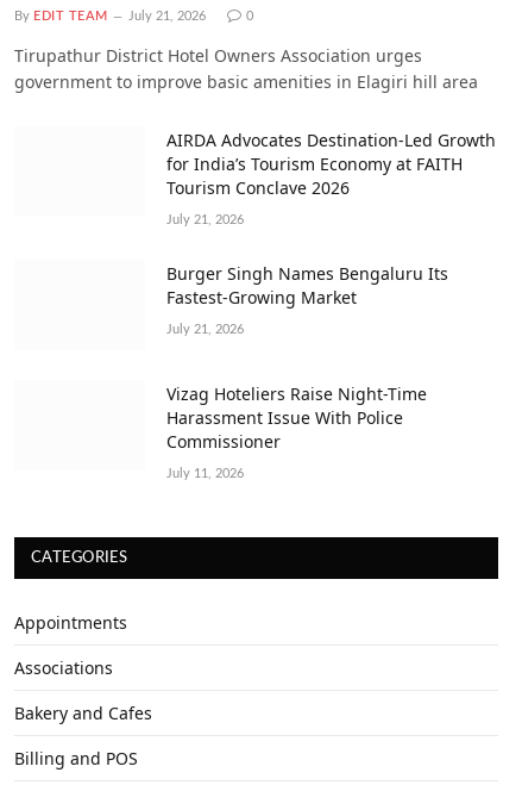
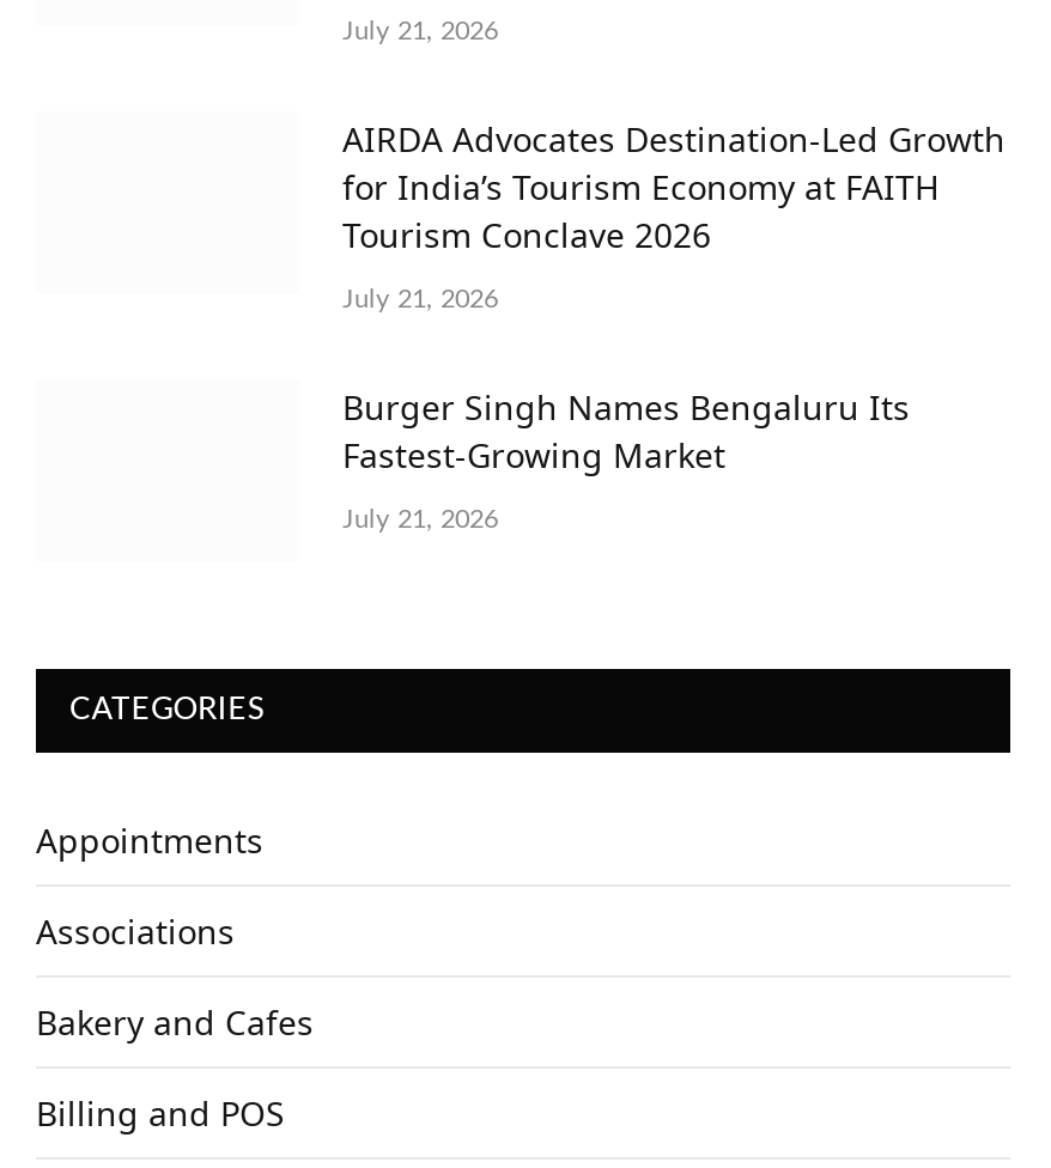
[14,10,108,23] By EDIT TEAM -> none
[14,10,478,93] 0 | Tirupathur District Hotel Owners Association urges | government to improve basic amenities in Elagiri hill area -> none
[166,383,427,481] Vizag Hoteliers Raise Night-Time | Harassment Issue With Police | Commissioner | July 11, 2026 -> none

